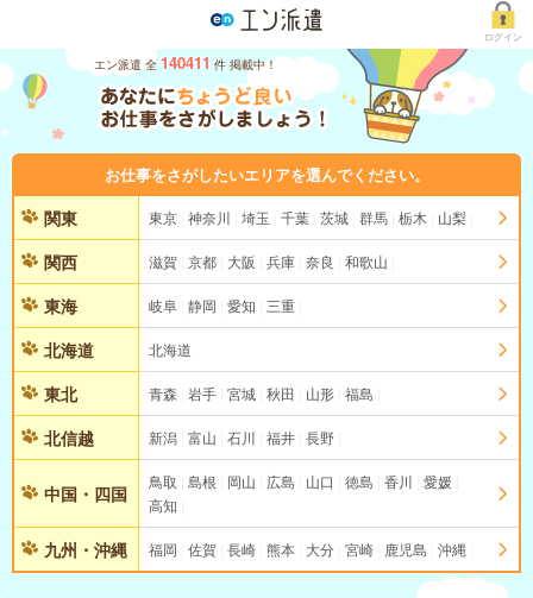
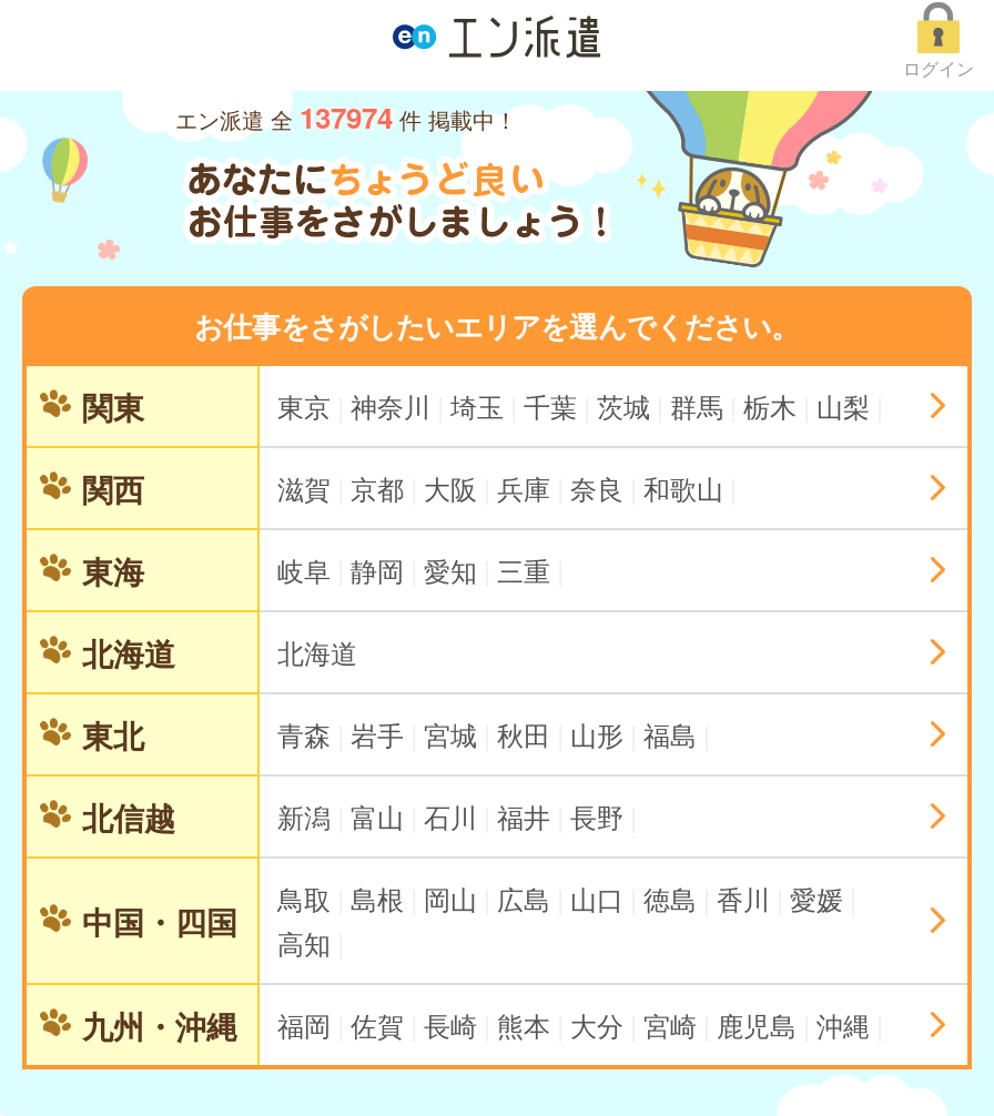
[94,52,277,74] エン派遣 全 140411 件 掲載中！ -> [175,97,517,139] エン派遣 全 137974 件 掲載中！

